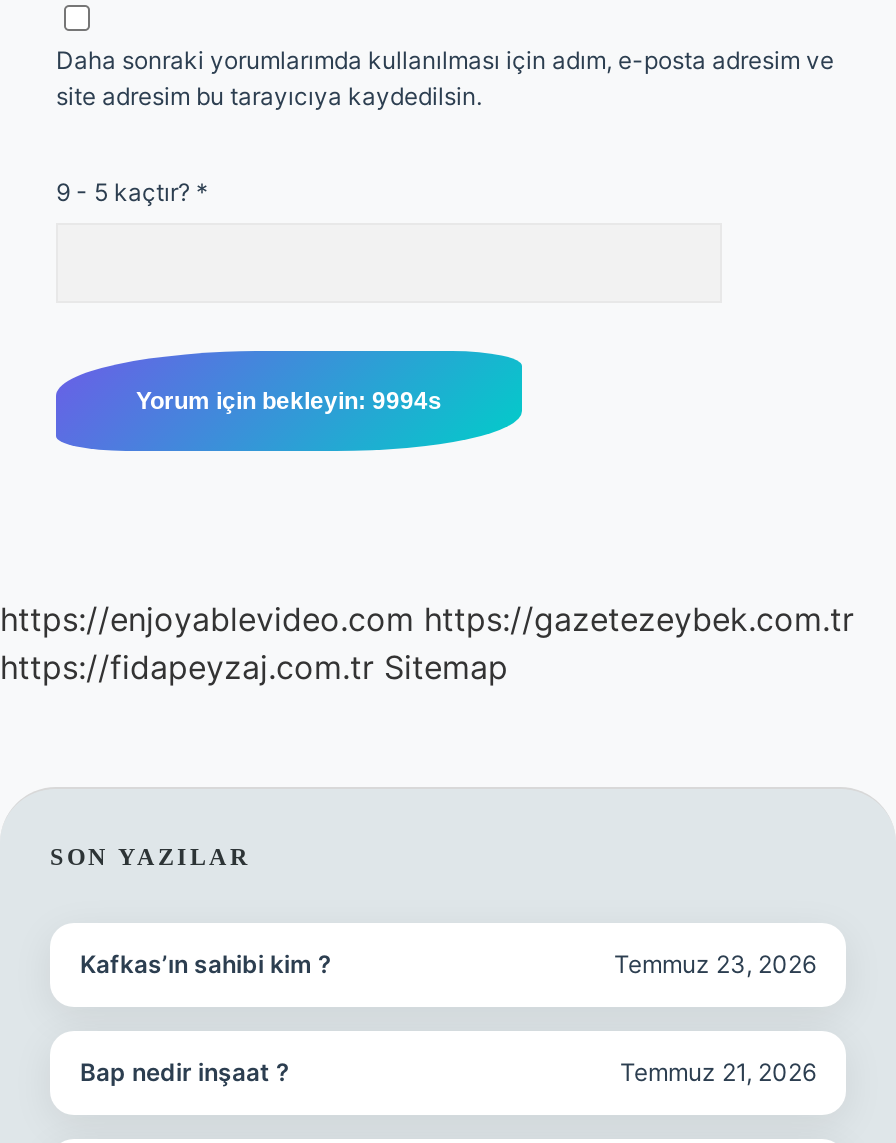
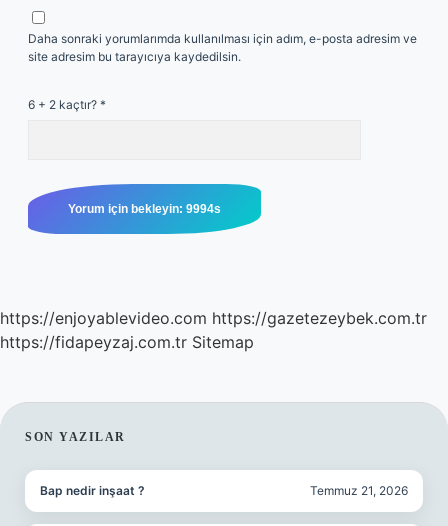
[56,177,208,207] 9 - 5 kaçtır? * -> [28,97,106,112] 6 + 2 kaçtır? *
[80,949,816,979] Kafkas’ın sahibi kim ? | Temmuz 23, 2026 -> none

